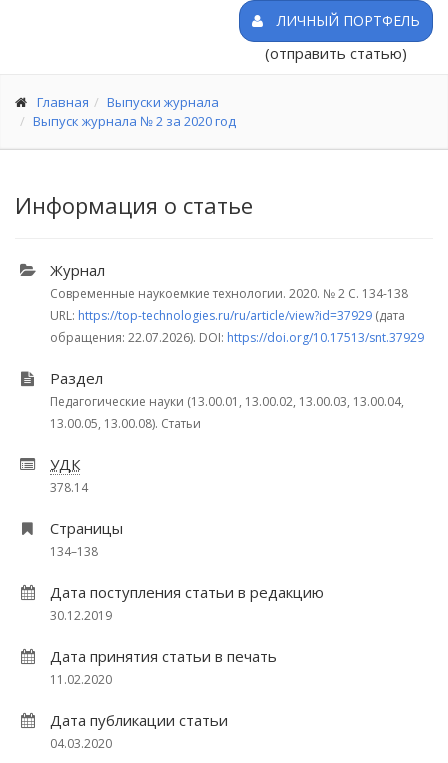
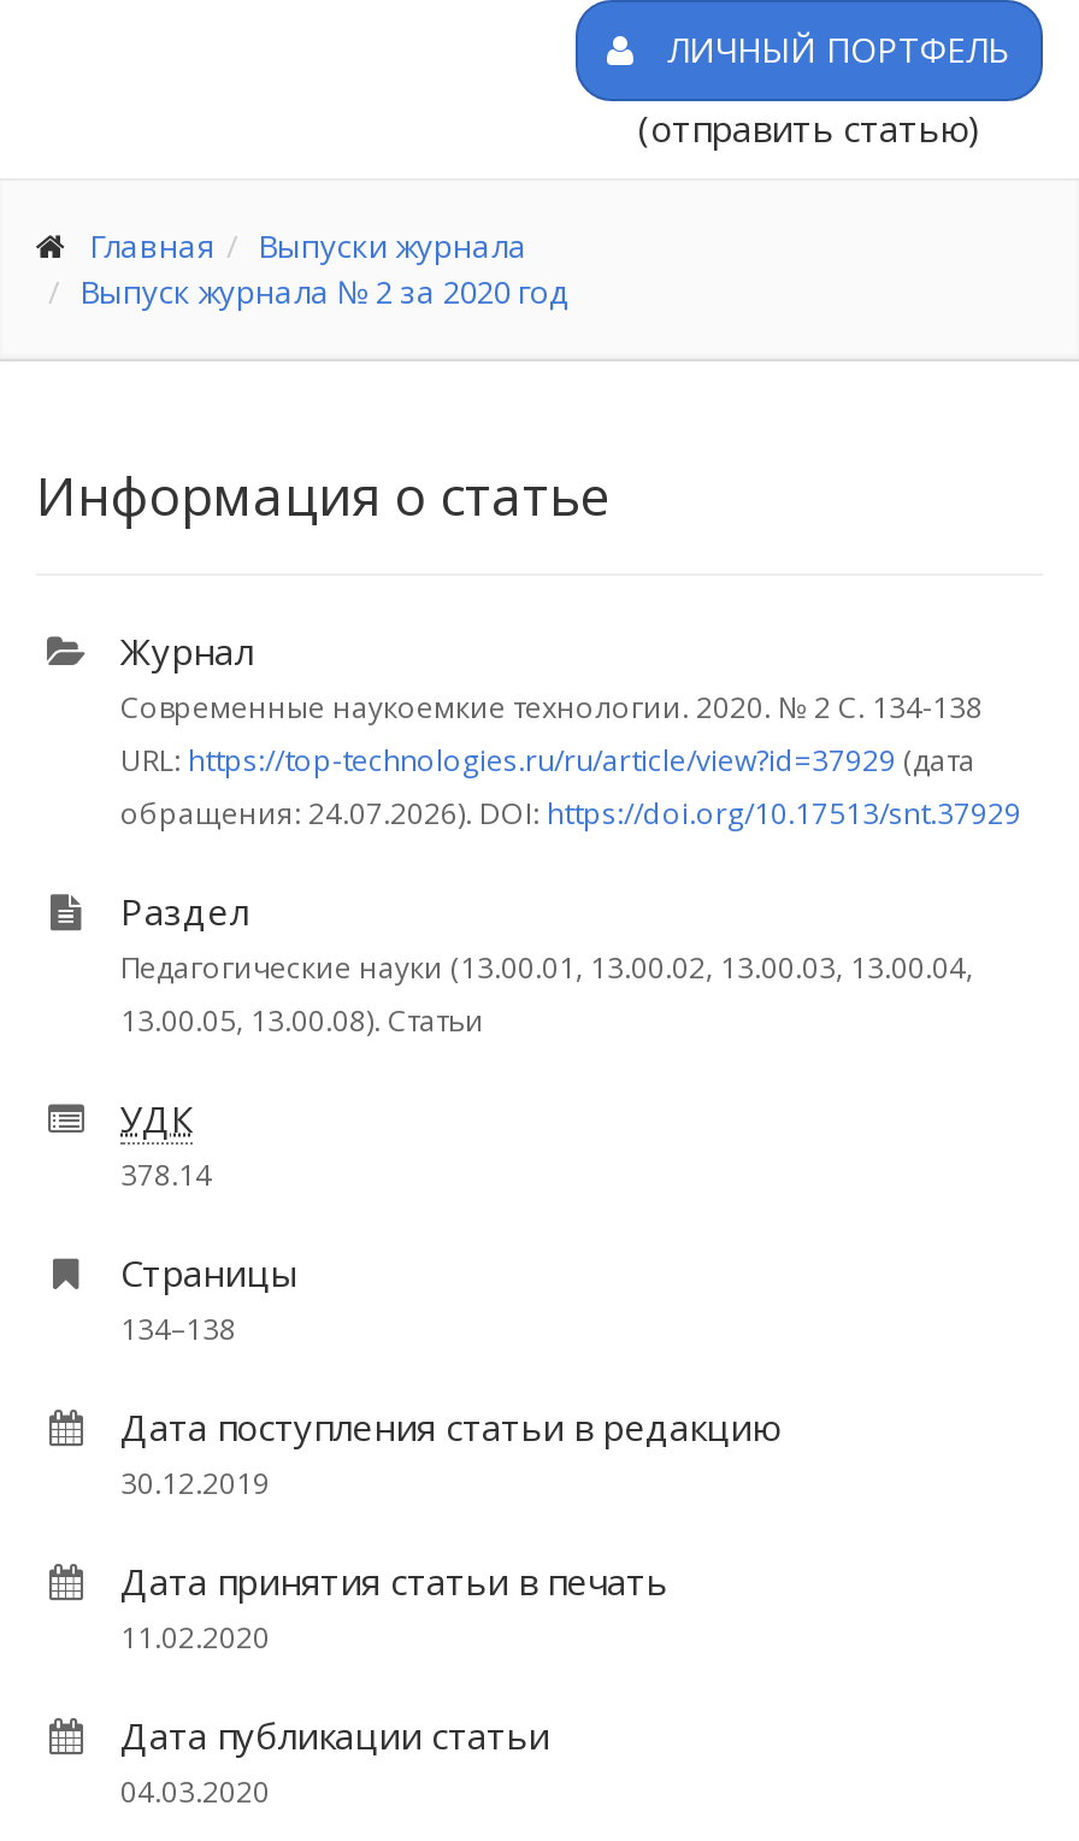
[50,329,424,346] обращения: 22.07.2026). DOI: https://doi.org/10.17513/snt.37929 -> [120,793,1021,834] обращения: 24.07.2026). DOI: https://doi.org/10.17513/snt.37929

